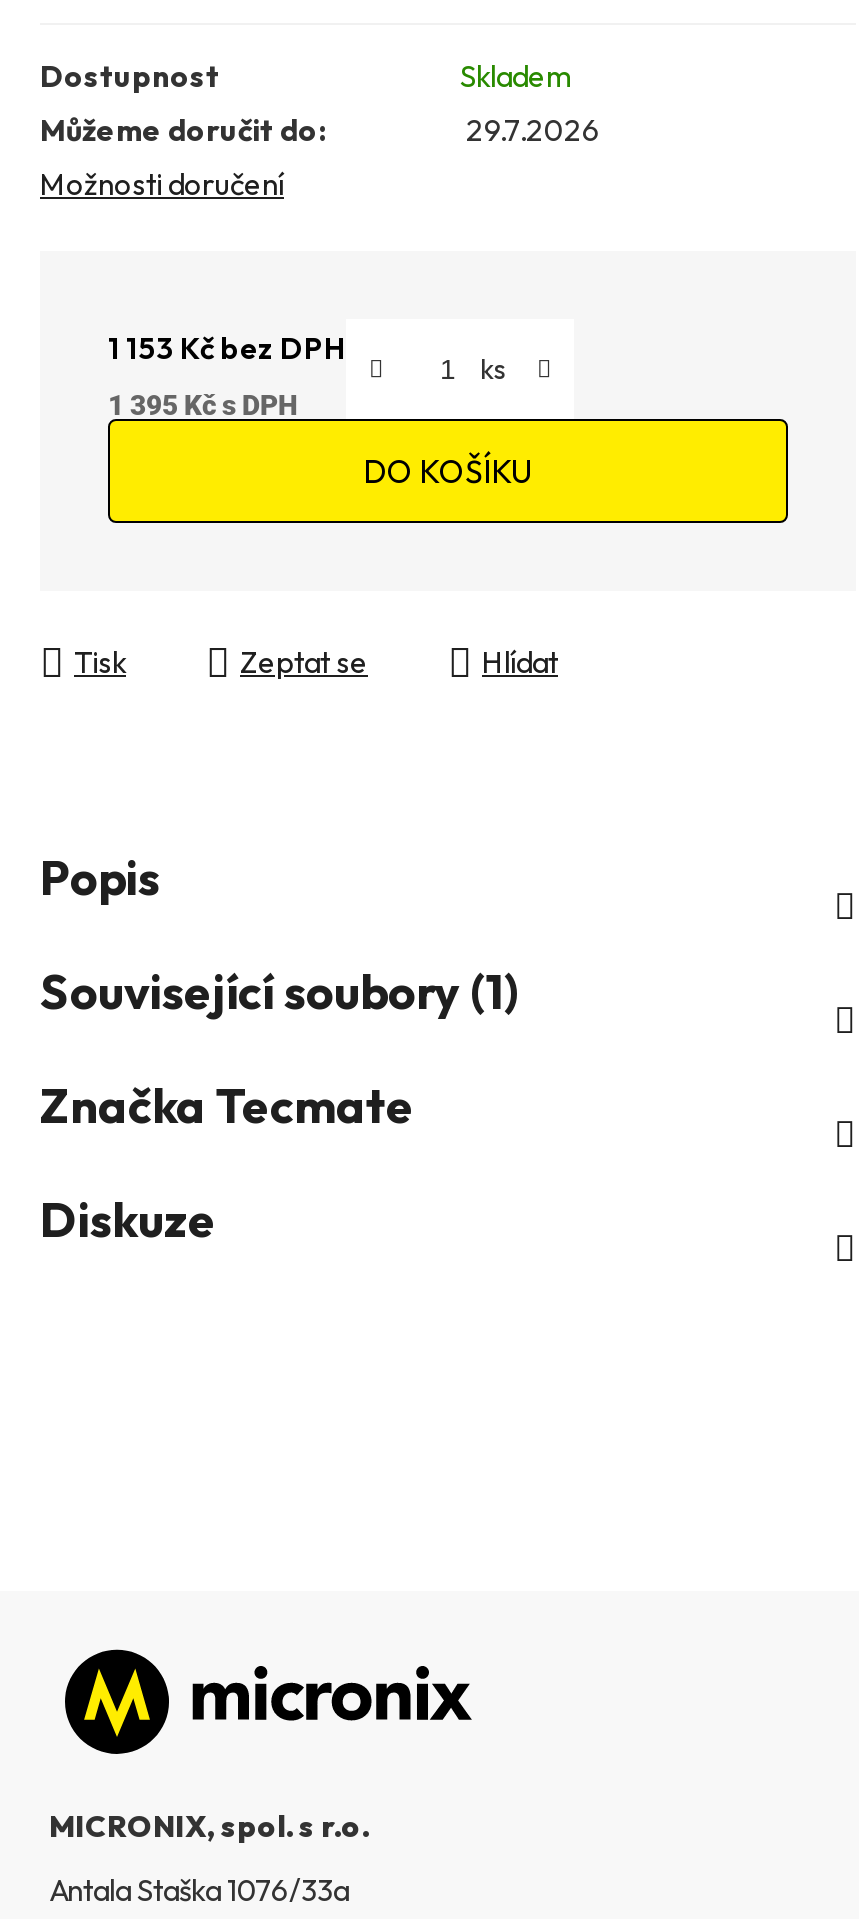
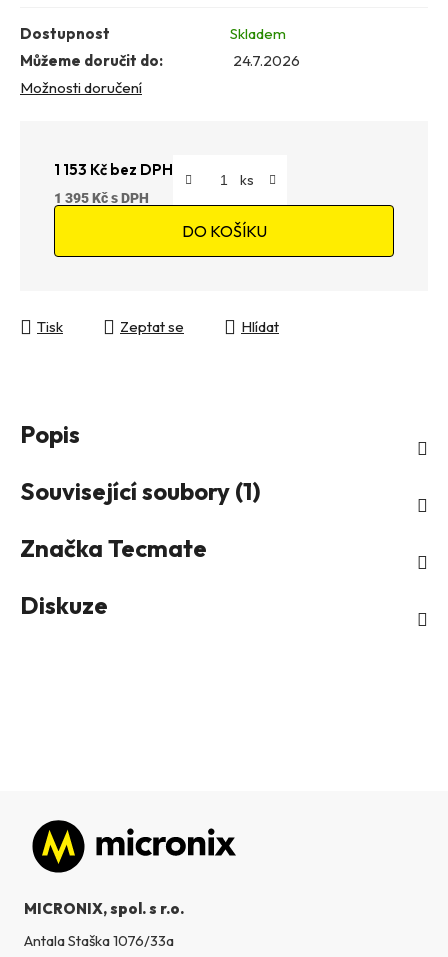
[466,112,600,150] 29.7.2026 -> [233,51,300,70] 24.7.2026

